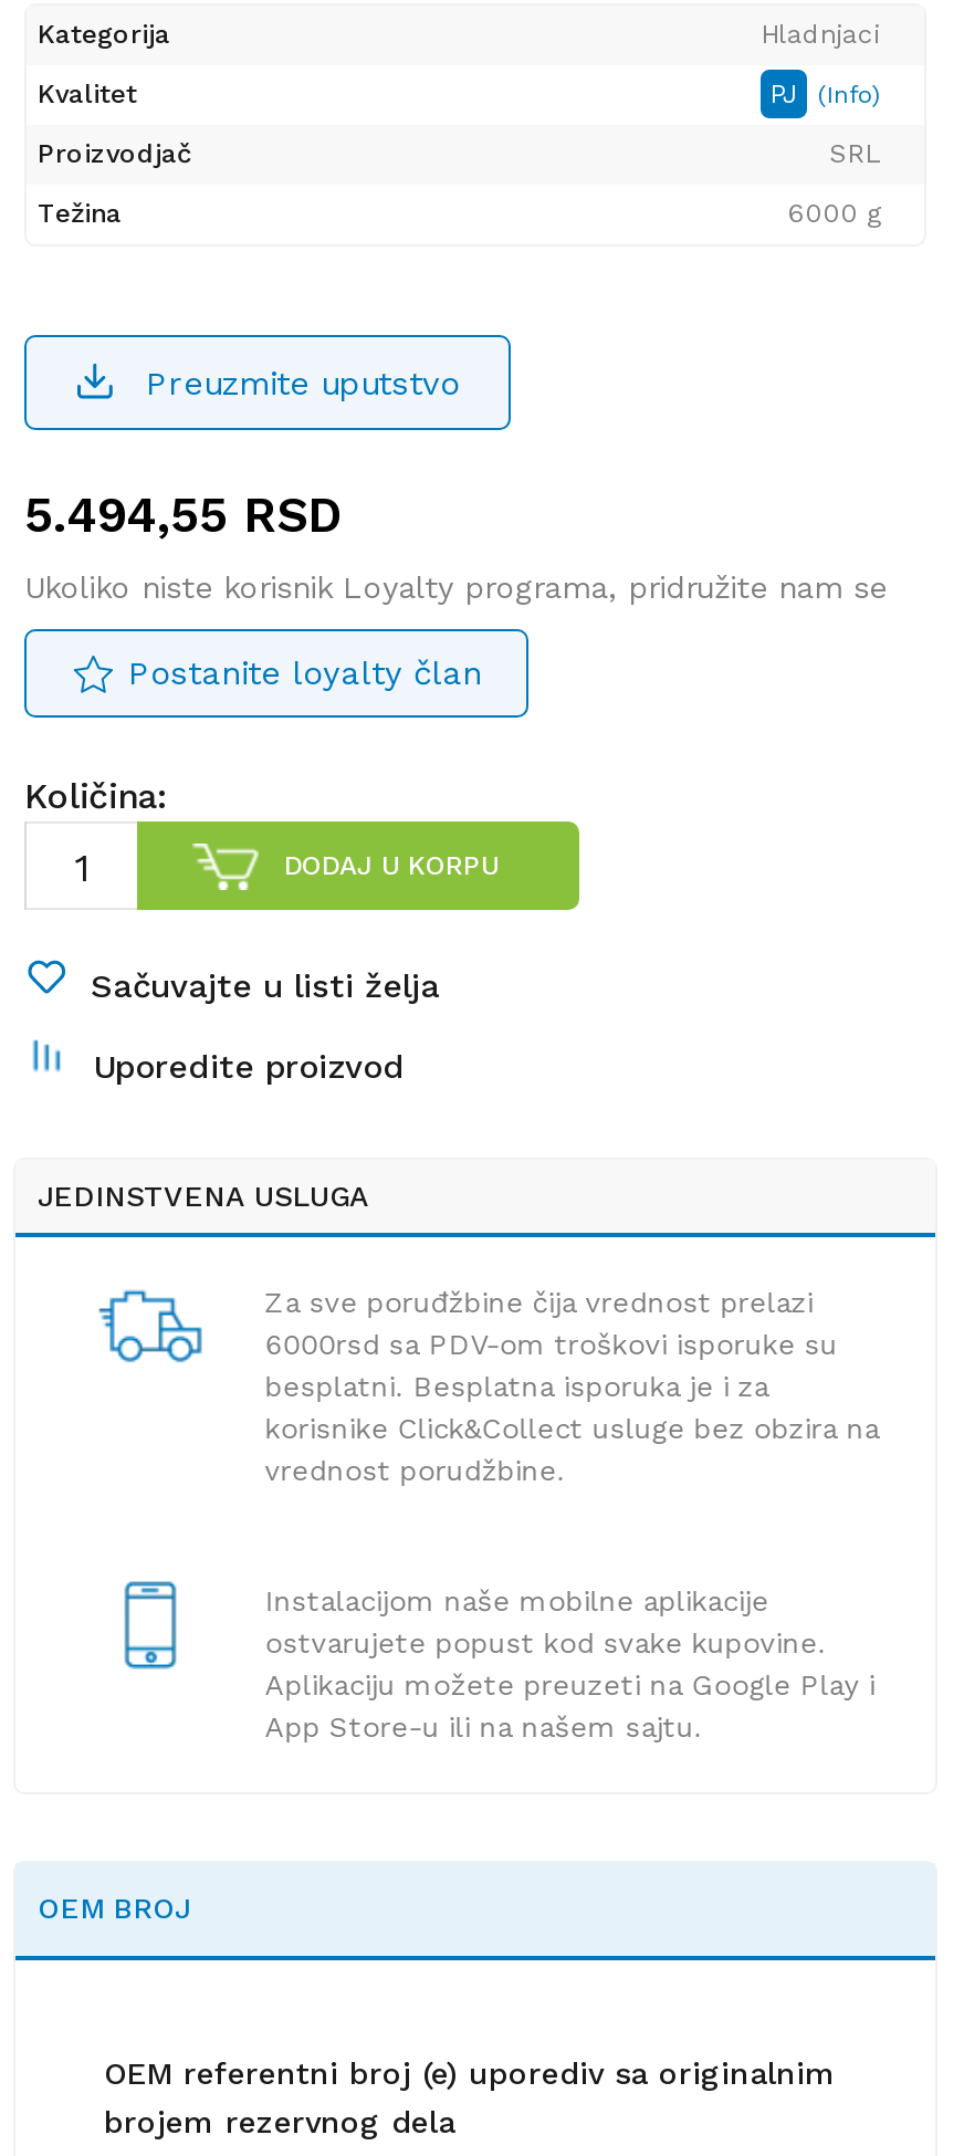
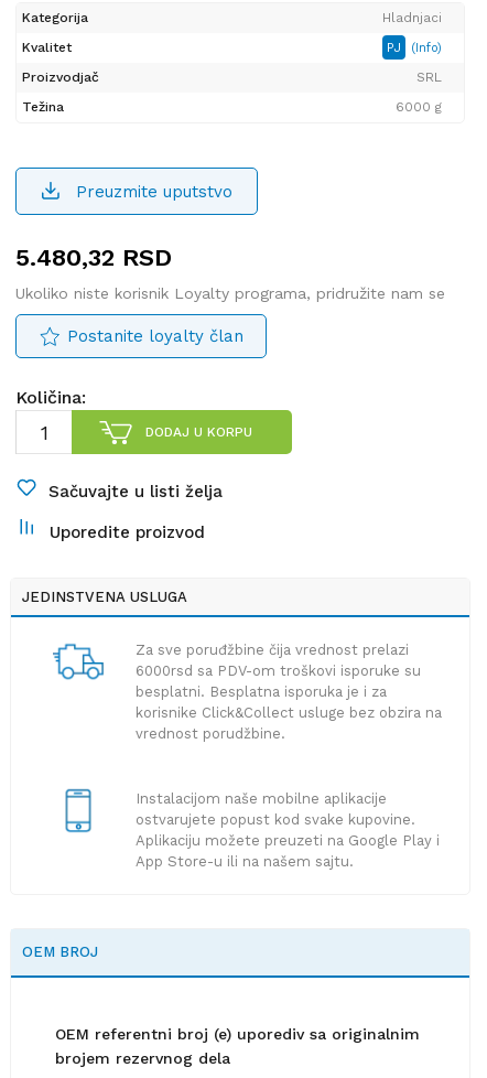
[24,488,343,543] 5.494,55 RSD -> [15,244,172,271] 5.480,32 RSD

